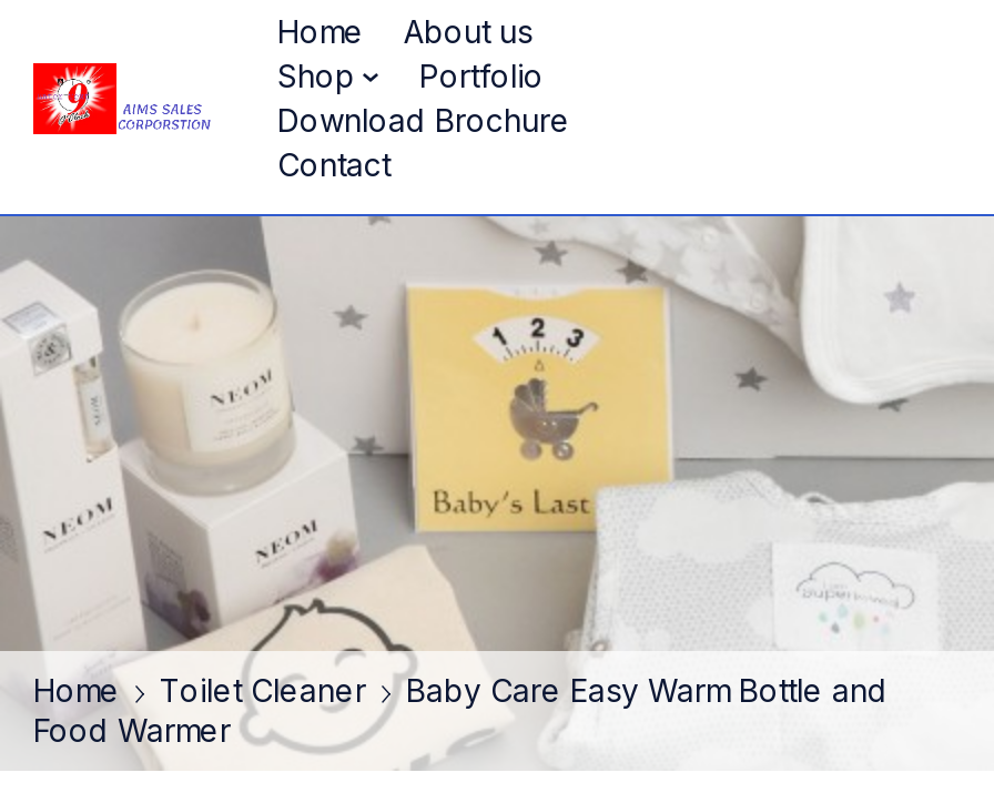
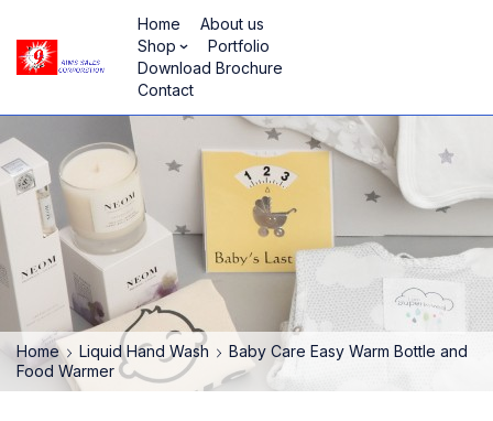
[160,671,366,709] Toilet Cleaner -> [79,342,209,360] Liquid Hand Wash

